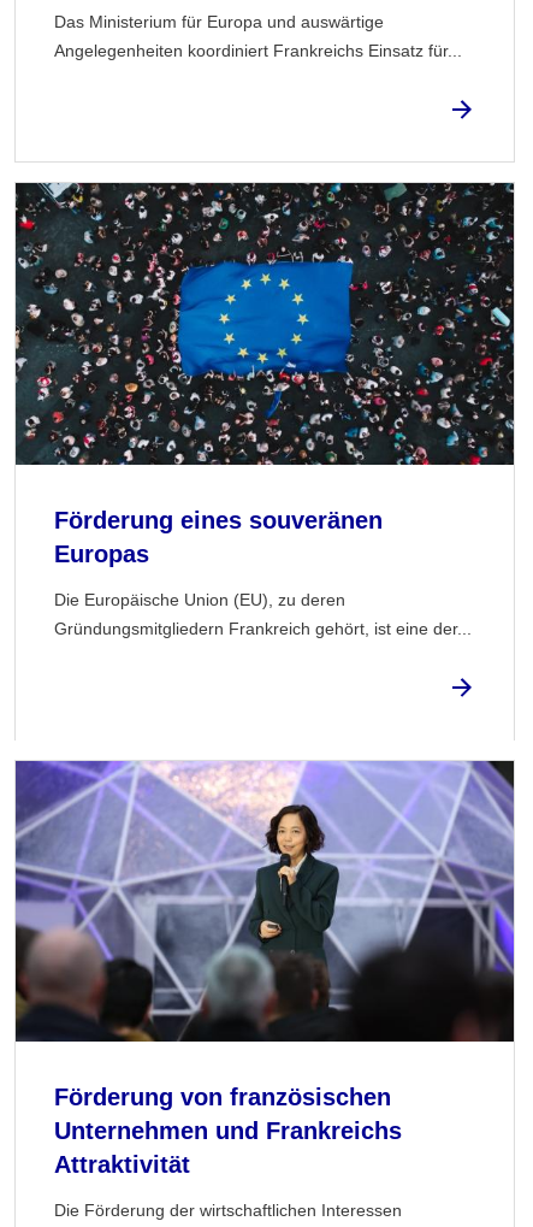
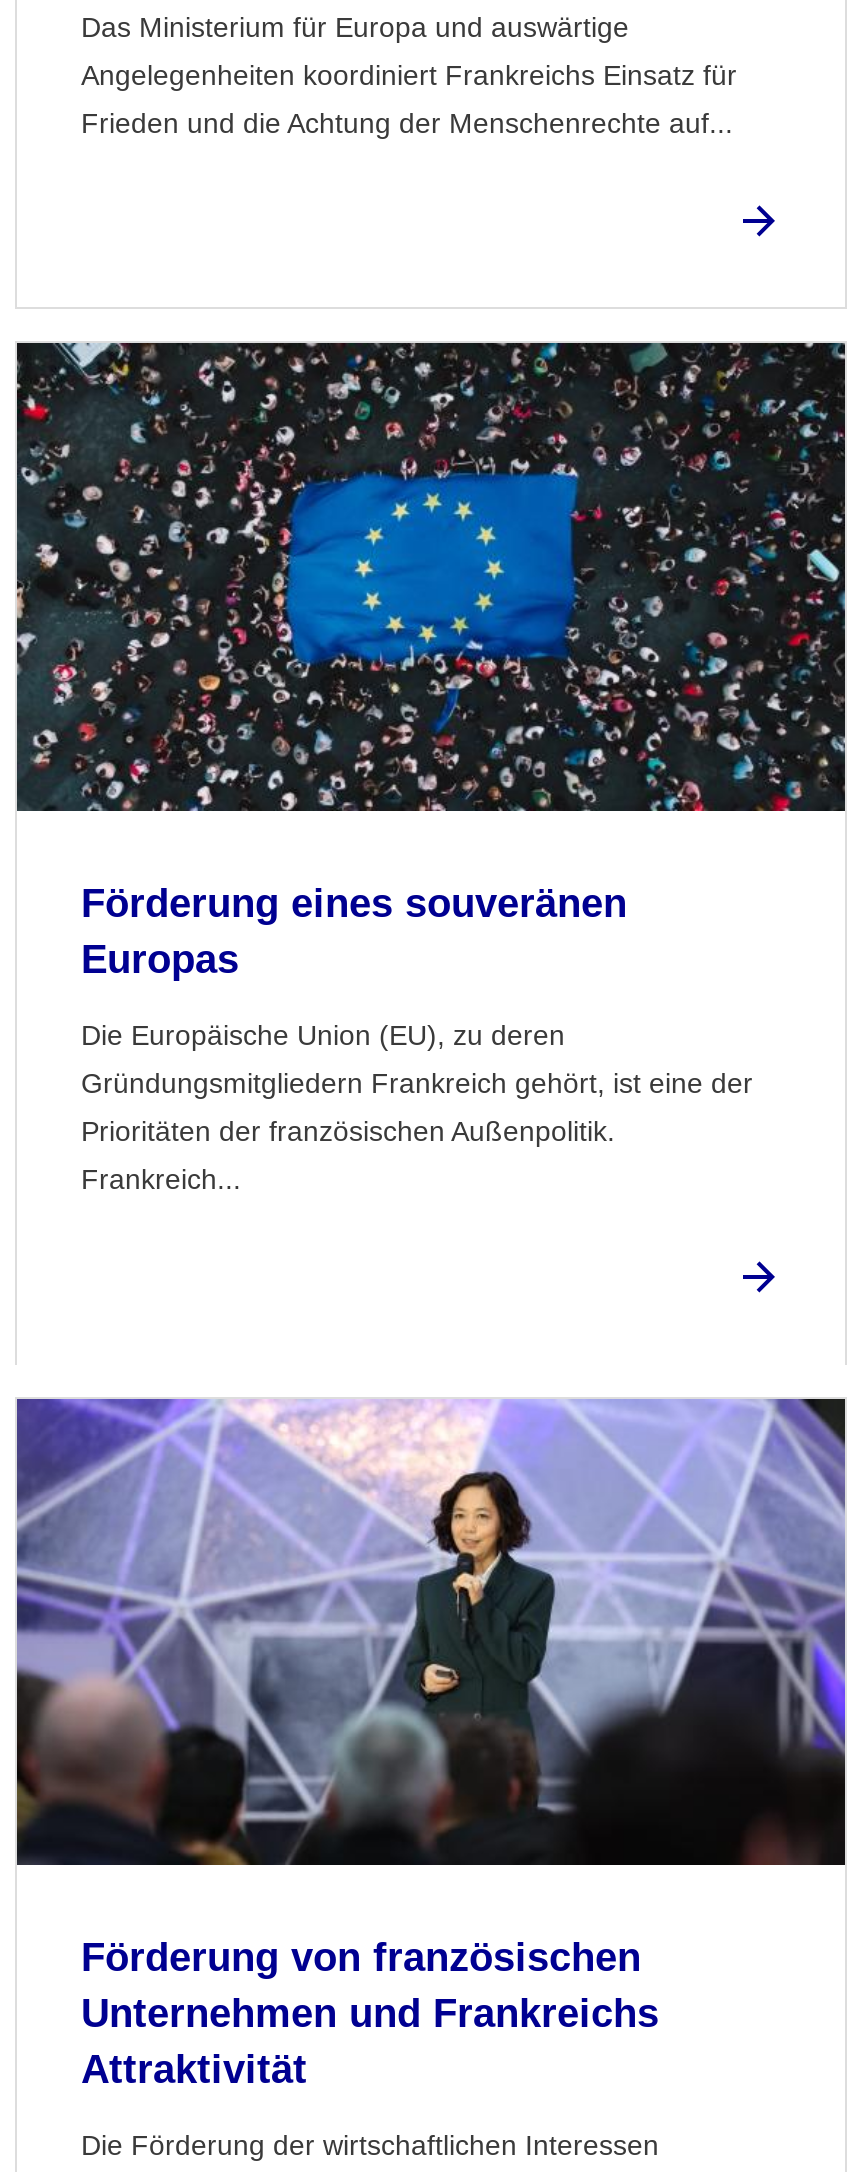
[54,41,462,61] Angelegenheiten koordiniert Frankreichs Einsatz für... -> [81,60,737,140] Angelegenheiten koordiniert Frankreichs Einsatz für | Frieden und die Achtung der Menschenrechte auf...
[54,618,472,638] Gründungsmitgliedern Frankreich gehört, ist eine der... -> [81,1066,753,1194] Gründungsmitgliedern Frankreich gehört, ist eine der | Prioritäten der französischen Außenpolitik. | Frankreich...

